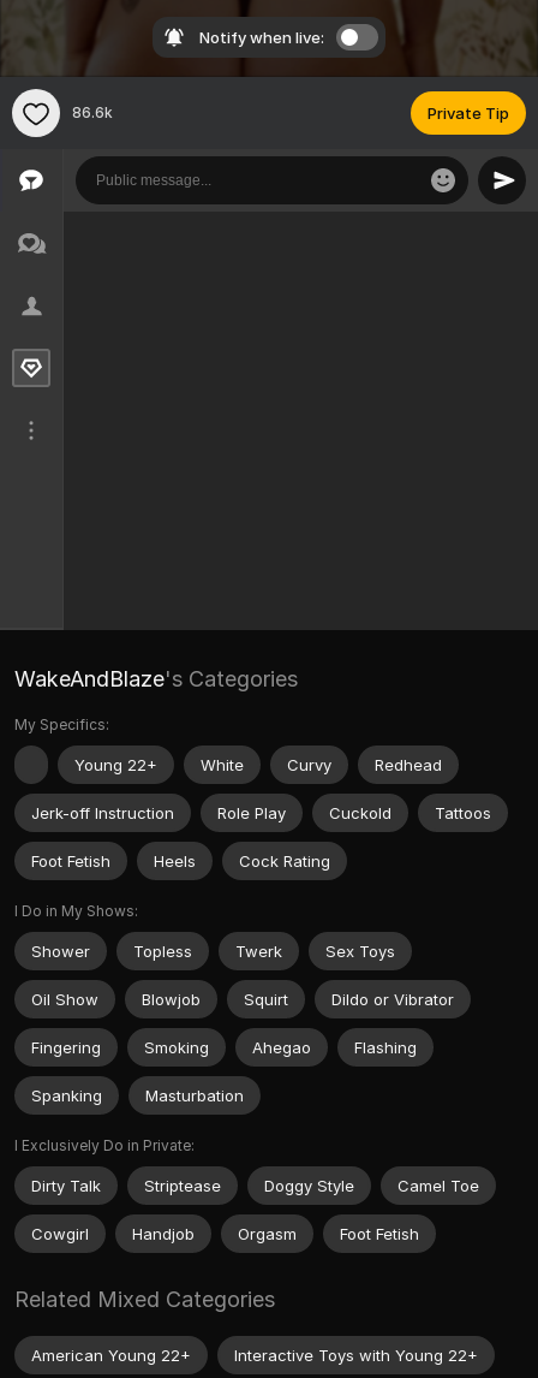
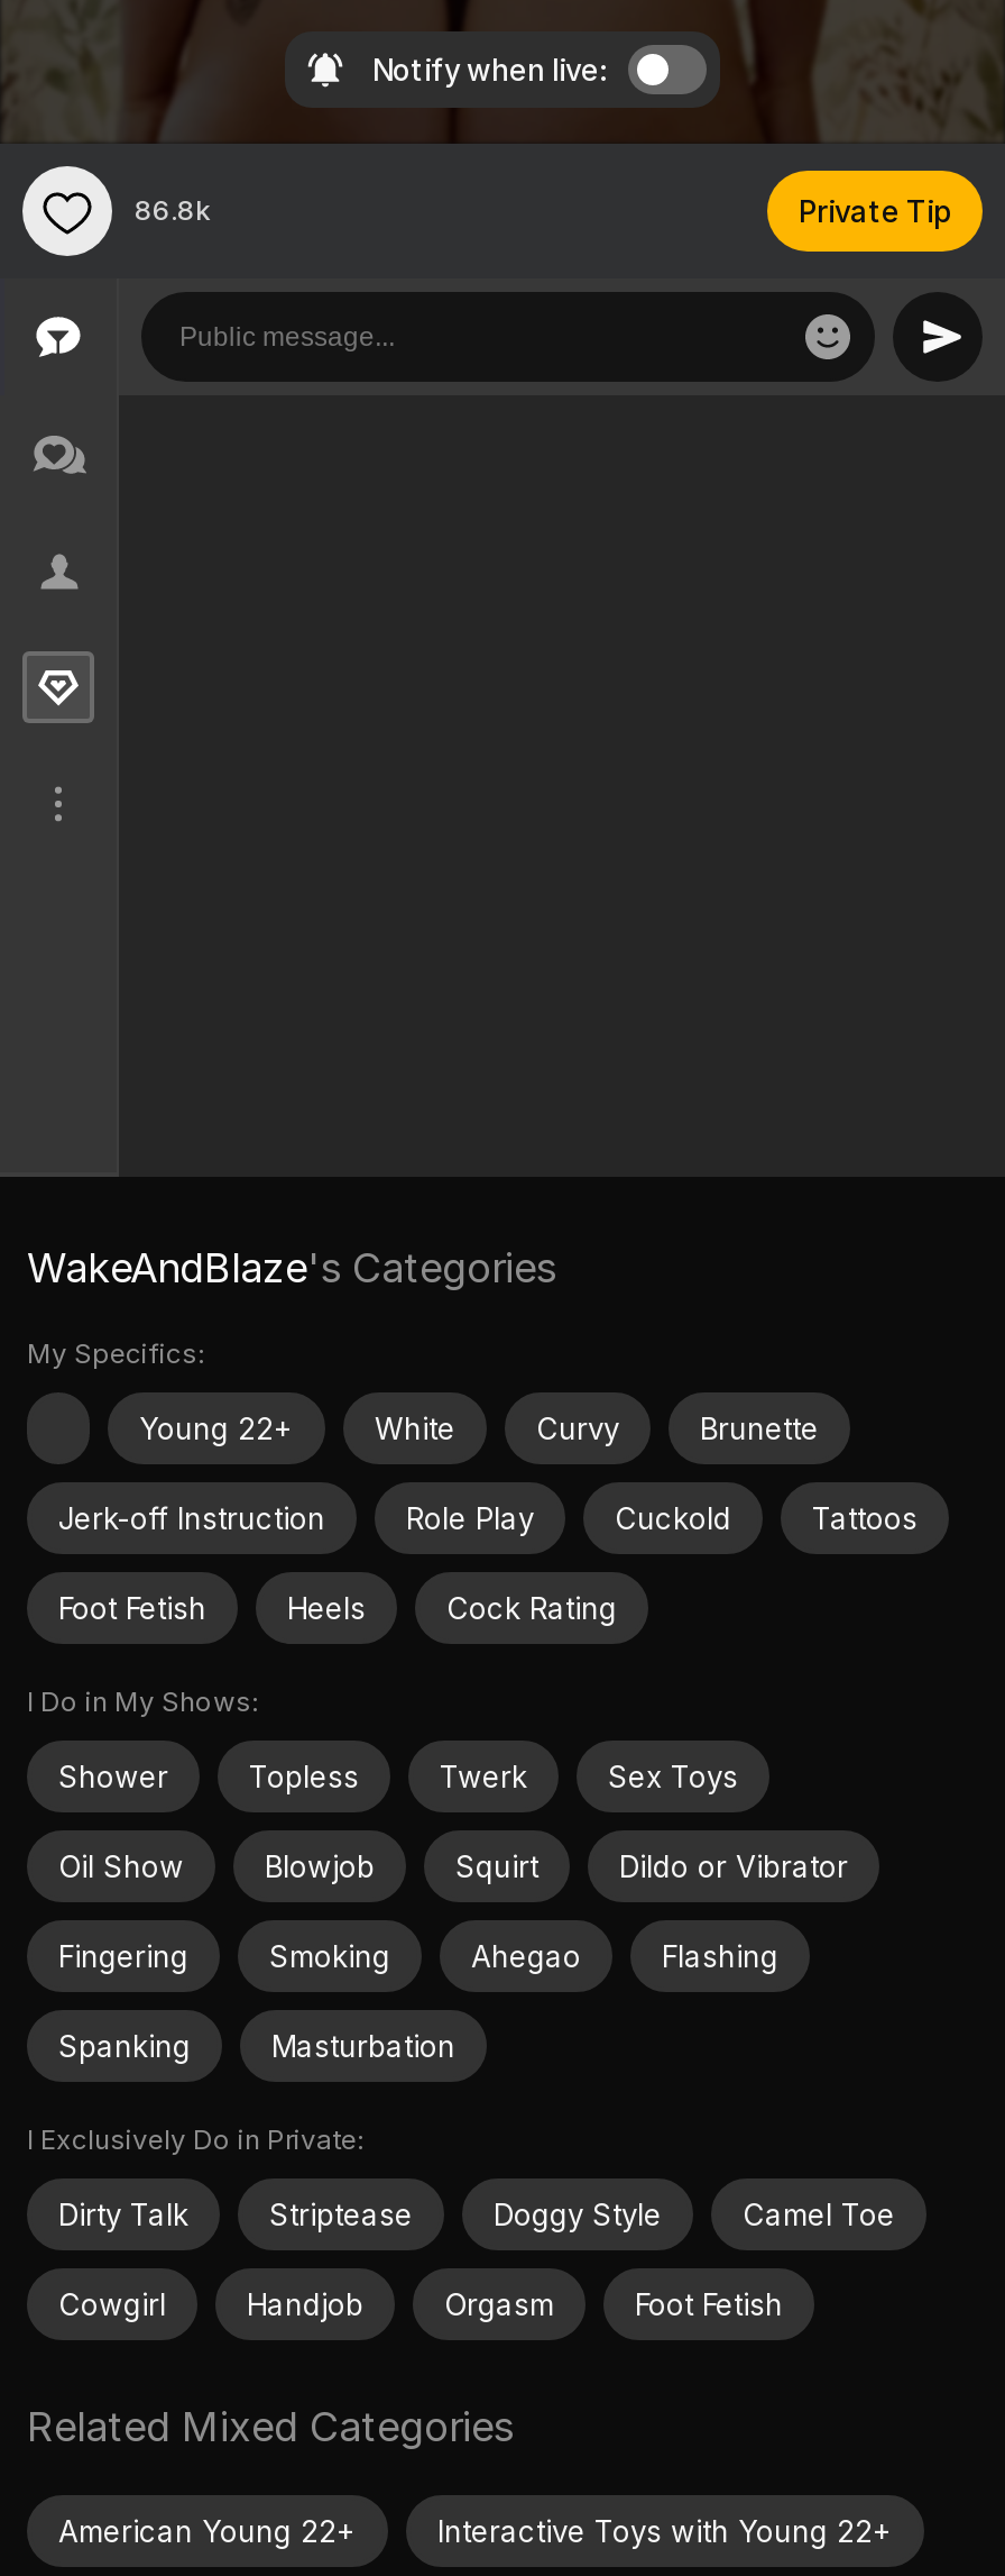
[72,104,113,122] 86.6k -> [135,194,211,227] 86.8k
[375,755,442,774] Redhead -> [700,1410,819,1446] Brunette

